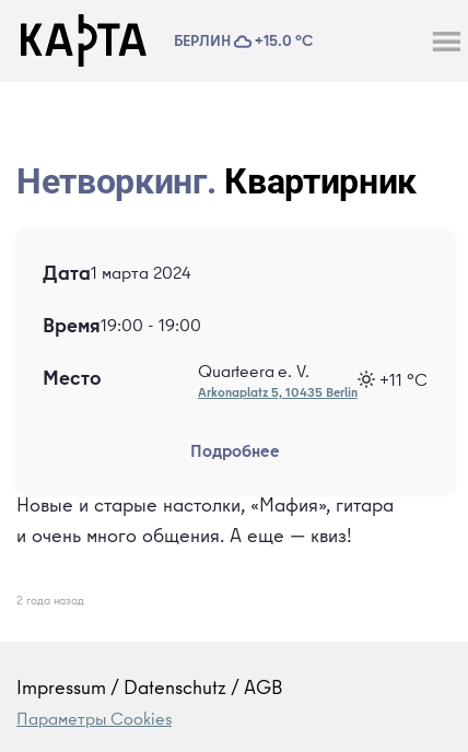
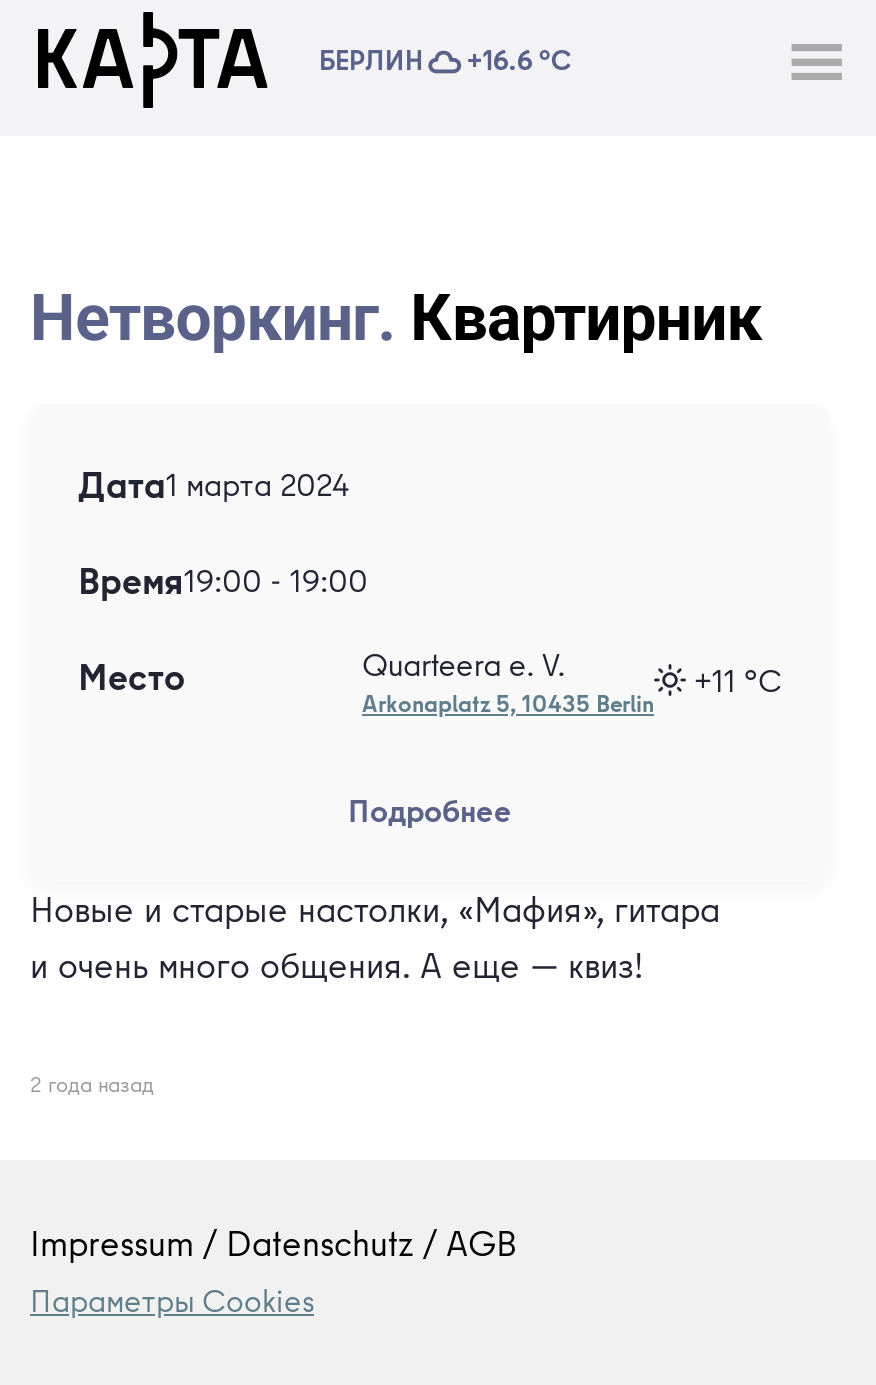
[174,30,313,51] БЕРЛИН +15.0 °C -> [319,40,571,80] БЕРЛИН +16.6 °C

